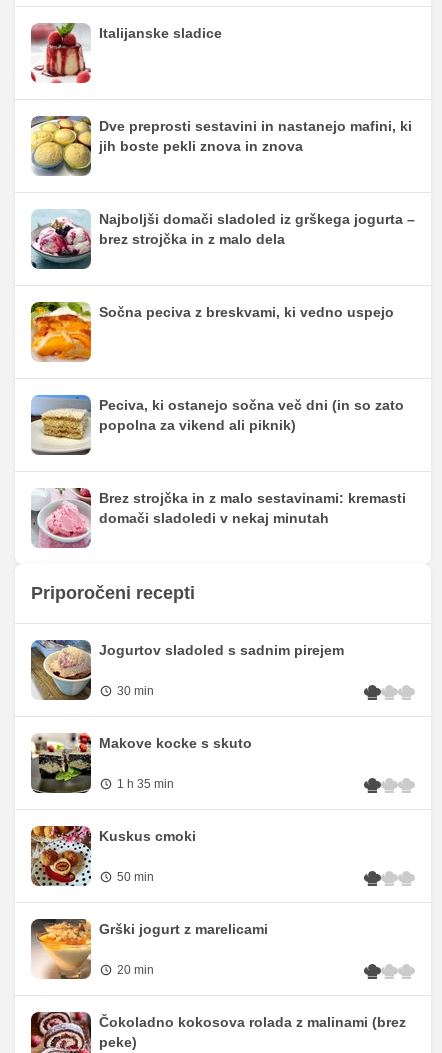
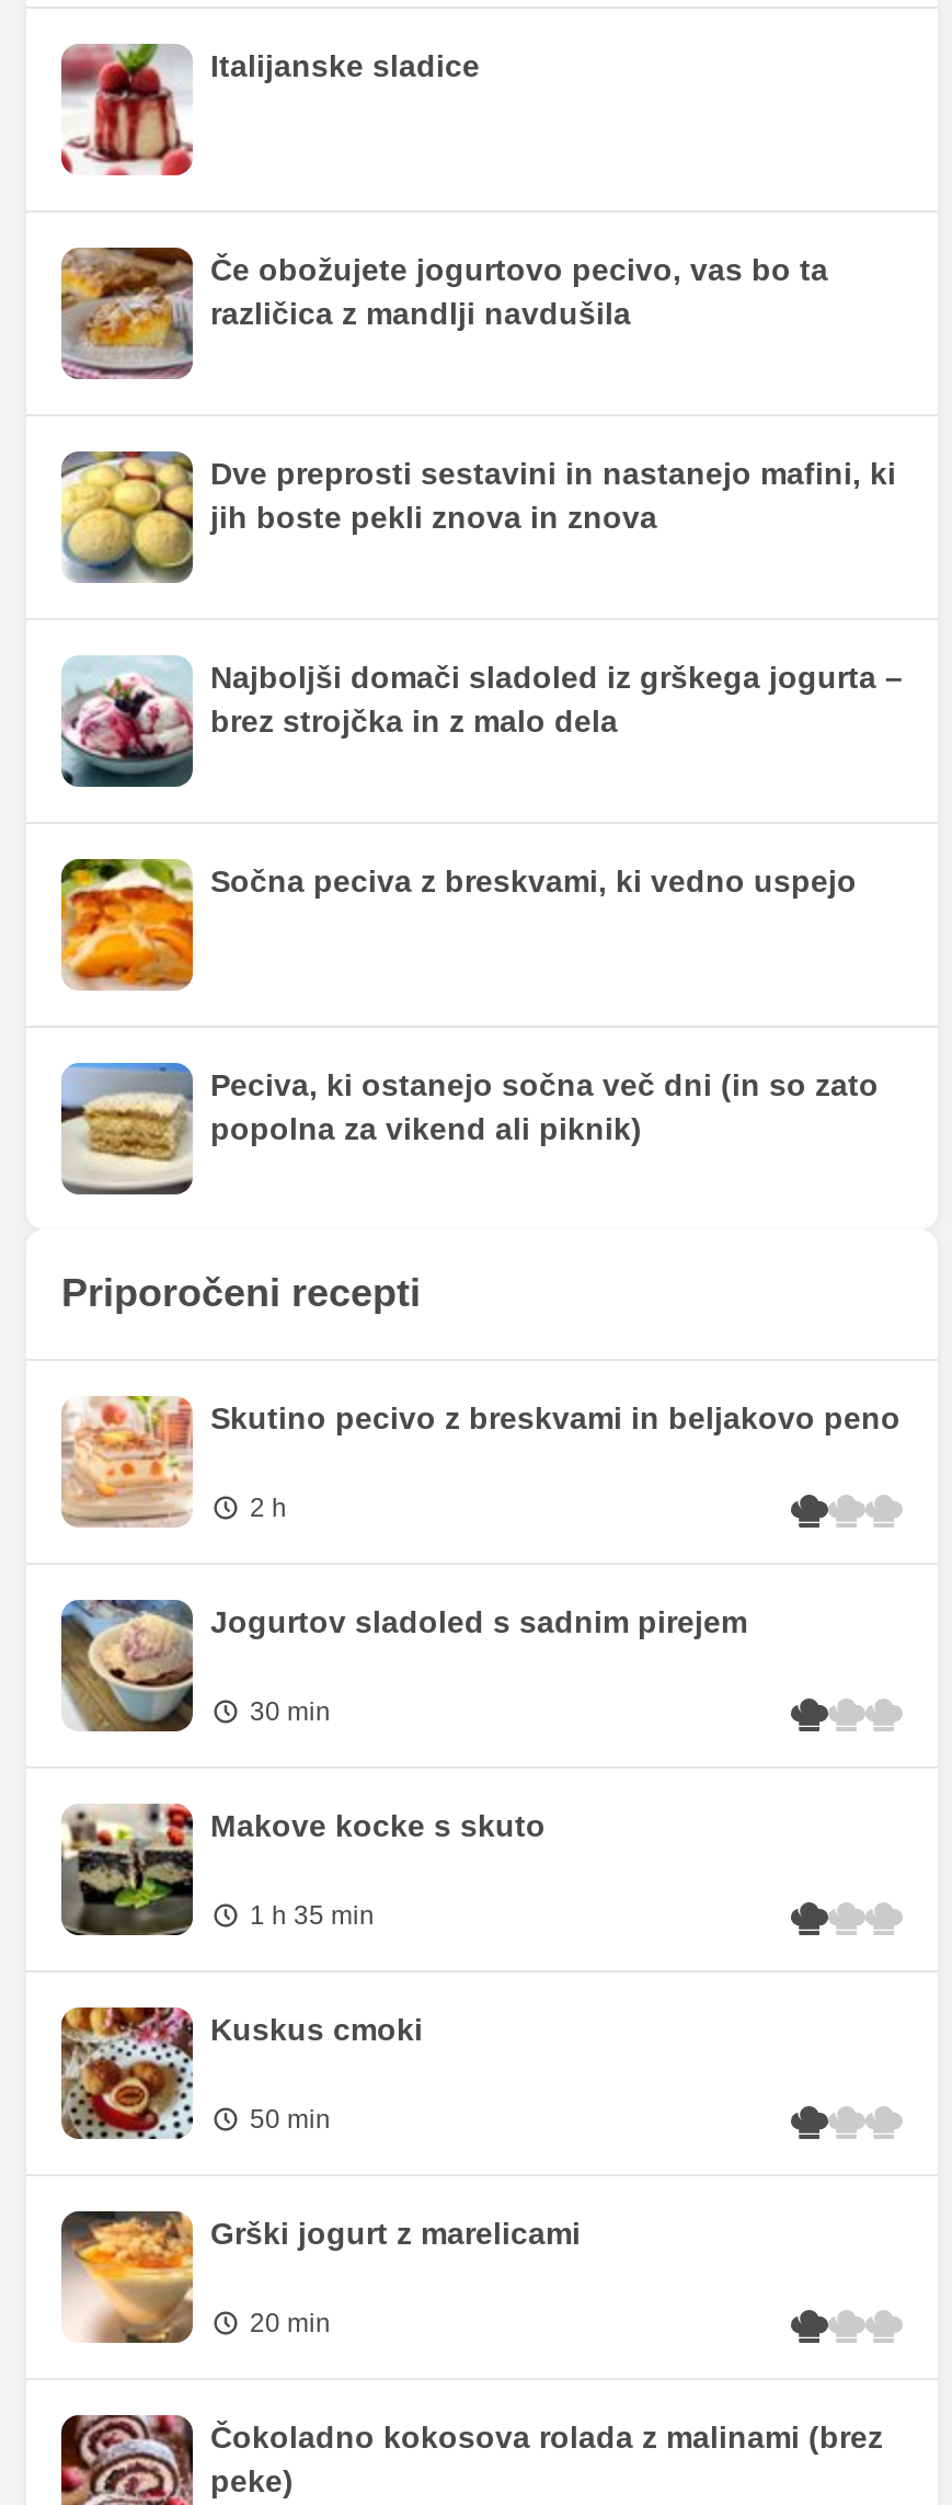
none -> [59,245,828,379] [image] | Če obožujete jogurtovo pecivo, vas bo ta | različica z mandlji navdušila
[30,487,406,549] [image] | Brez strojčka in z malo sestavinami: kremasti | domači sladoledi v nekaj minutah -> none
none -> [61,1394,901,1528] [image] | Skutino pecivo z breskvami in beljakovo peno | 2 h

